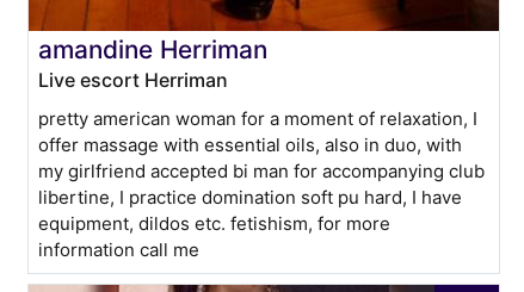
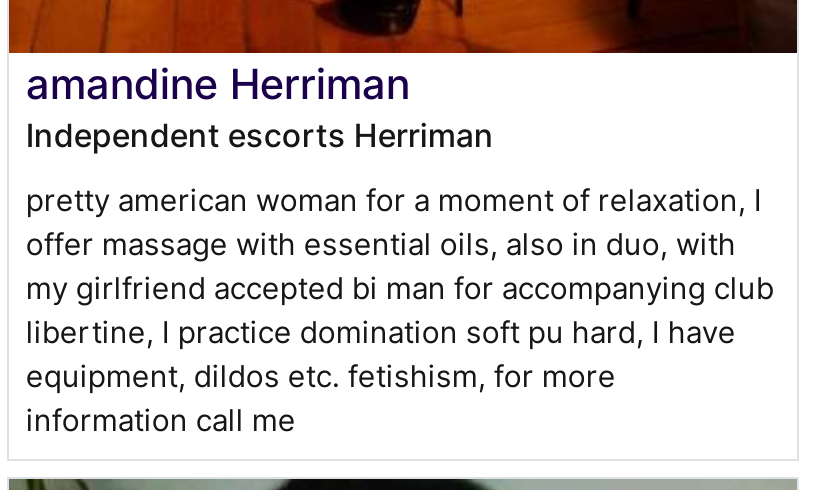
[39,68,228,92] Live escort Herriman -> [26,114,494,154] Independent escorts Herriman

